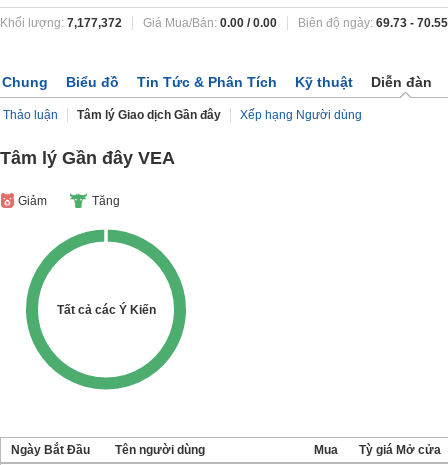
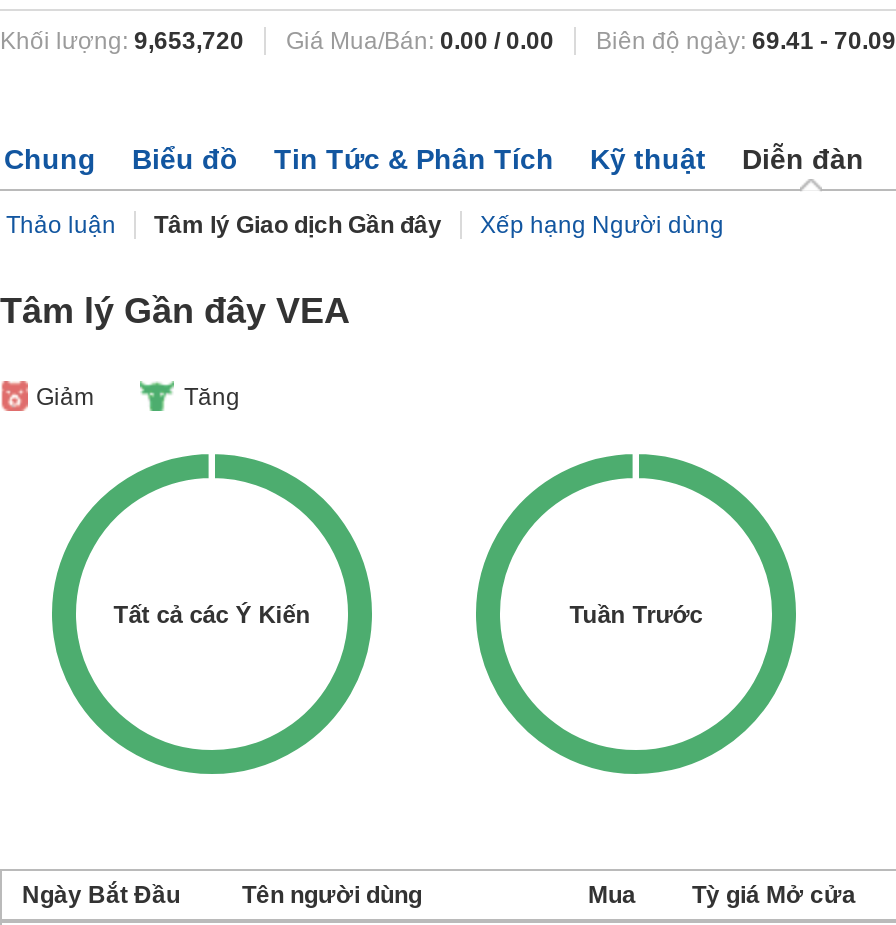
[0,16,122,30] Khối lượng: 7,177,372 -> [0,27,244,55] Khối lượng: 9,653,720
[298,16,448,30] Biên độ ngày: 69.73 - 70.55 -> [596,27,896,55] Biên độ ngày: 69.41 - 70.09
none -> [474,451,798,777] [image] | Tuần Trước

